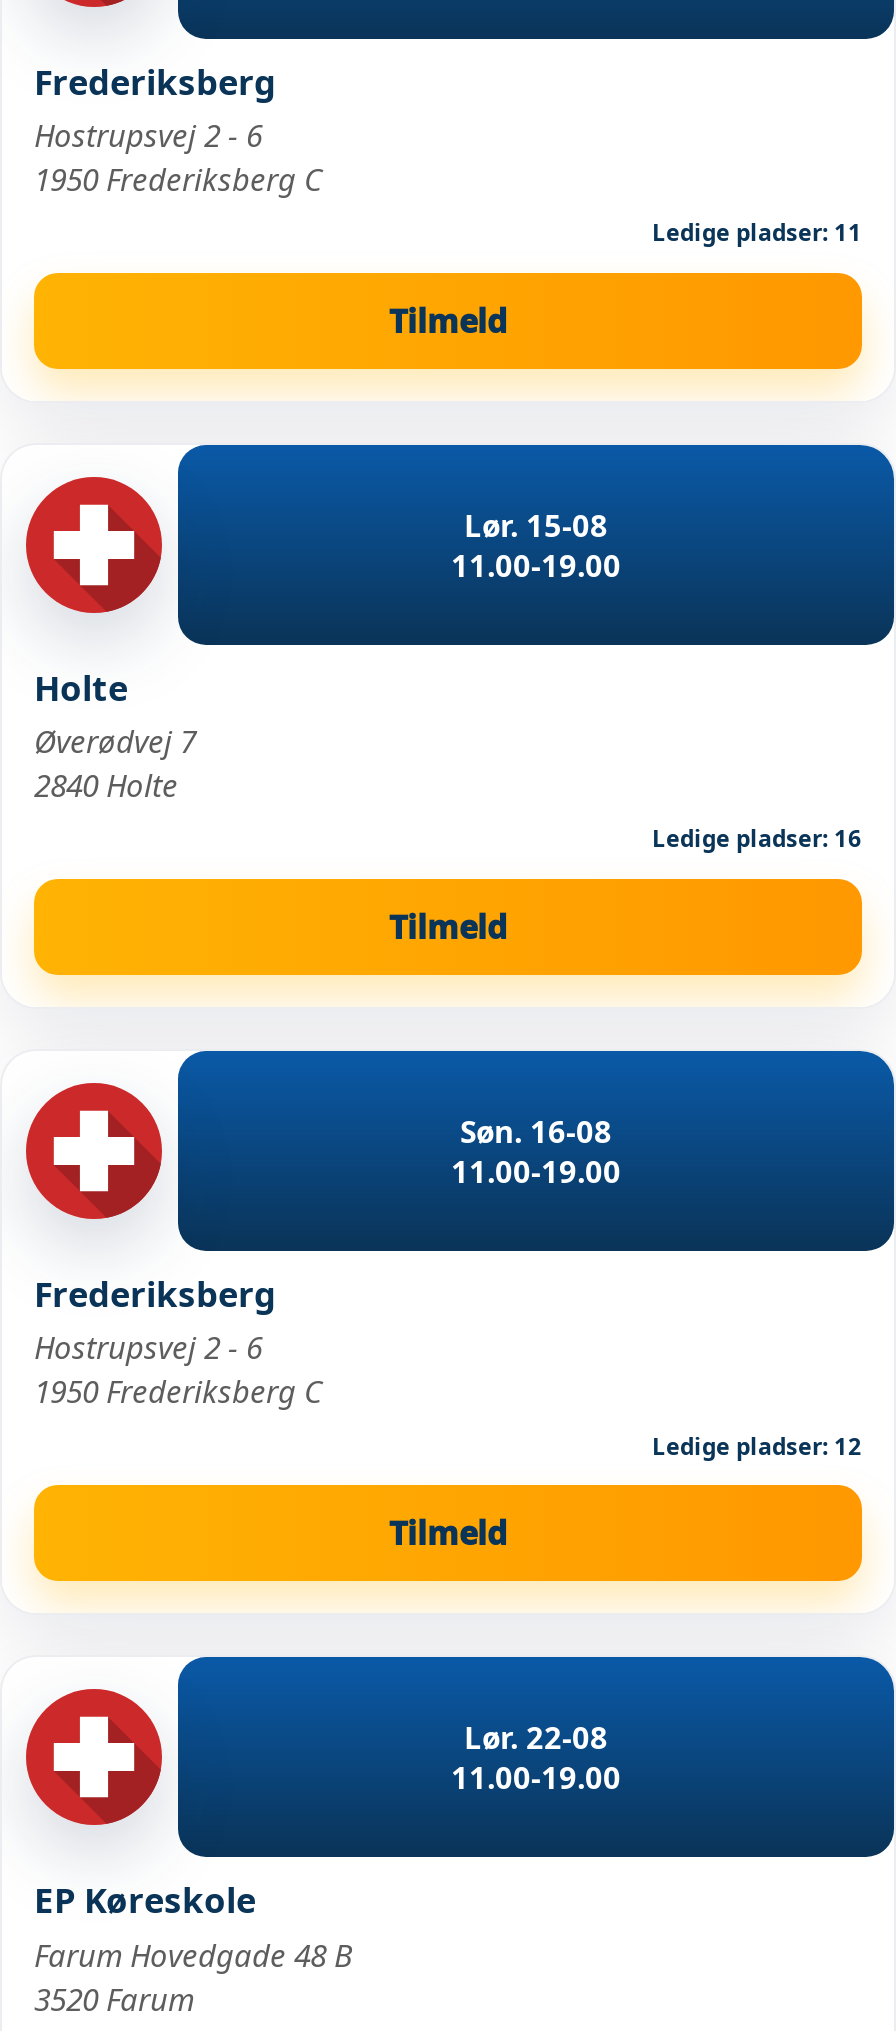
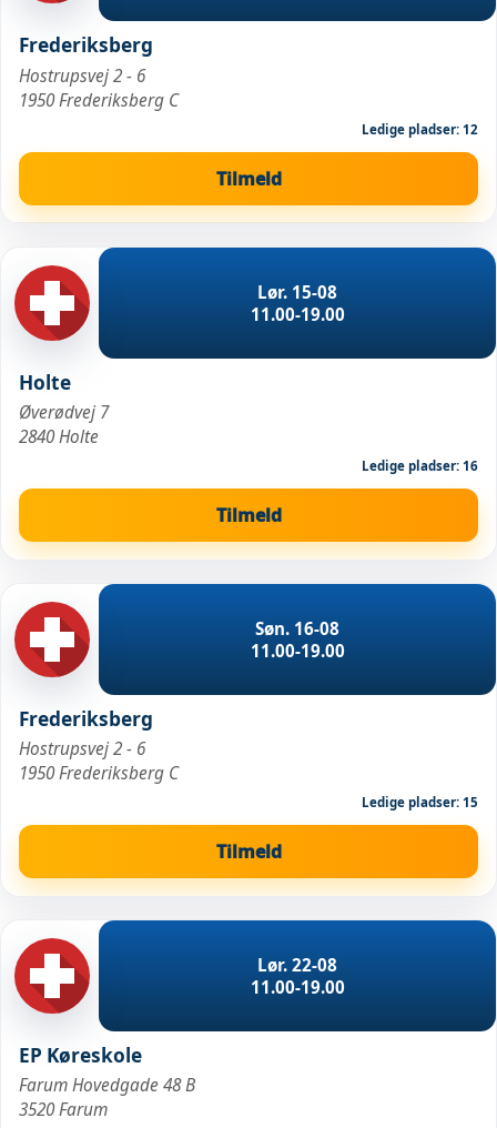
[652,218,862,248] Ledige pladser: 11 -> none
none -> [362,794,478,811] Ledige pladser: 15
moved [652,1430,862,1460] -> [362,121,478,137]: Ledige pladser: 12

